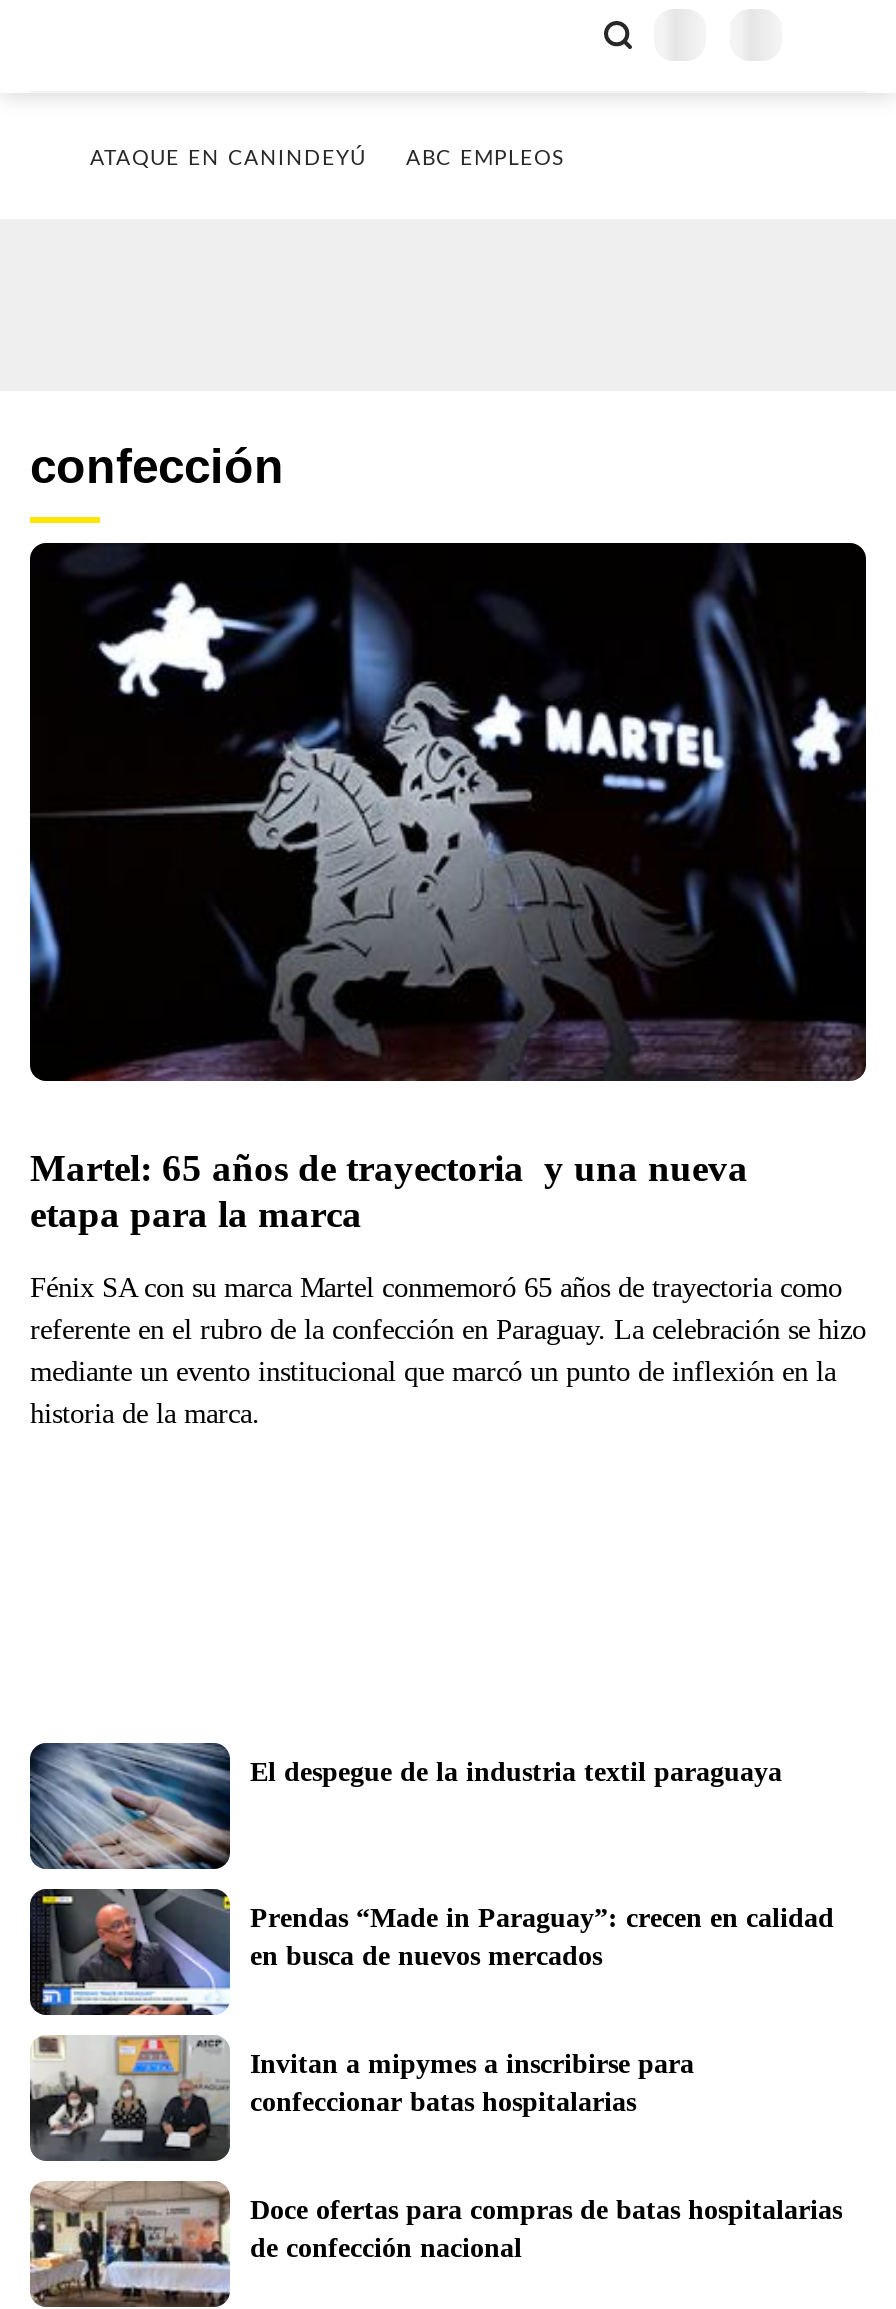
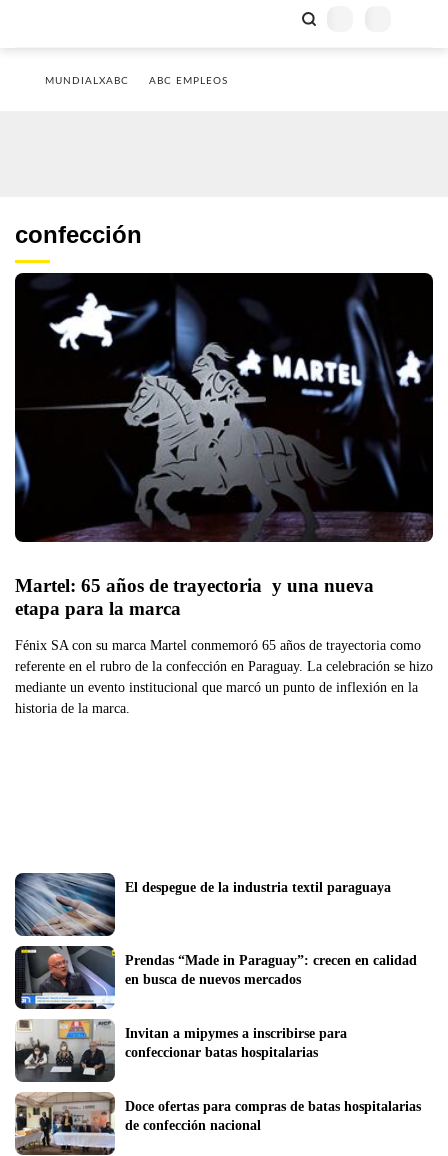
[90,149,366,169] ATAQUE EN CANINDEYÚ -> [45,76,129,86] MUNDIALXABC

